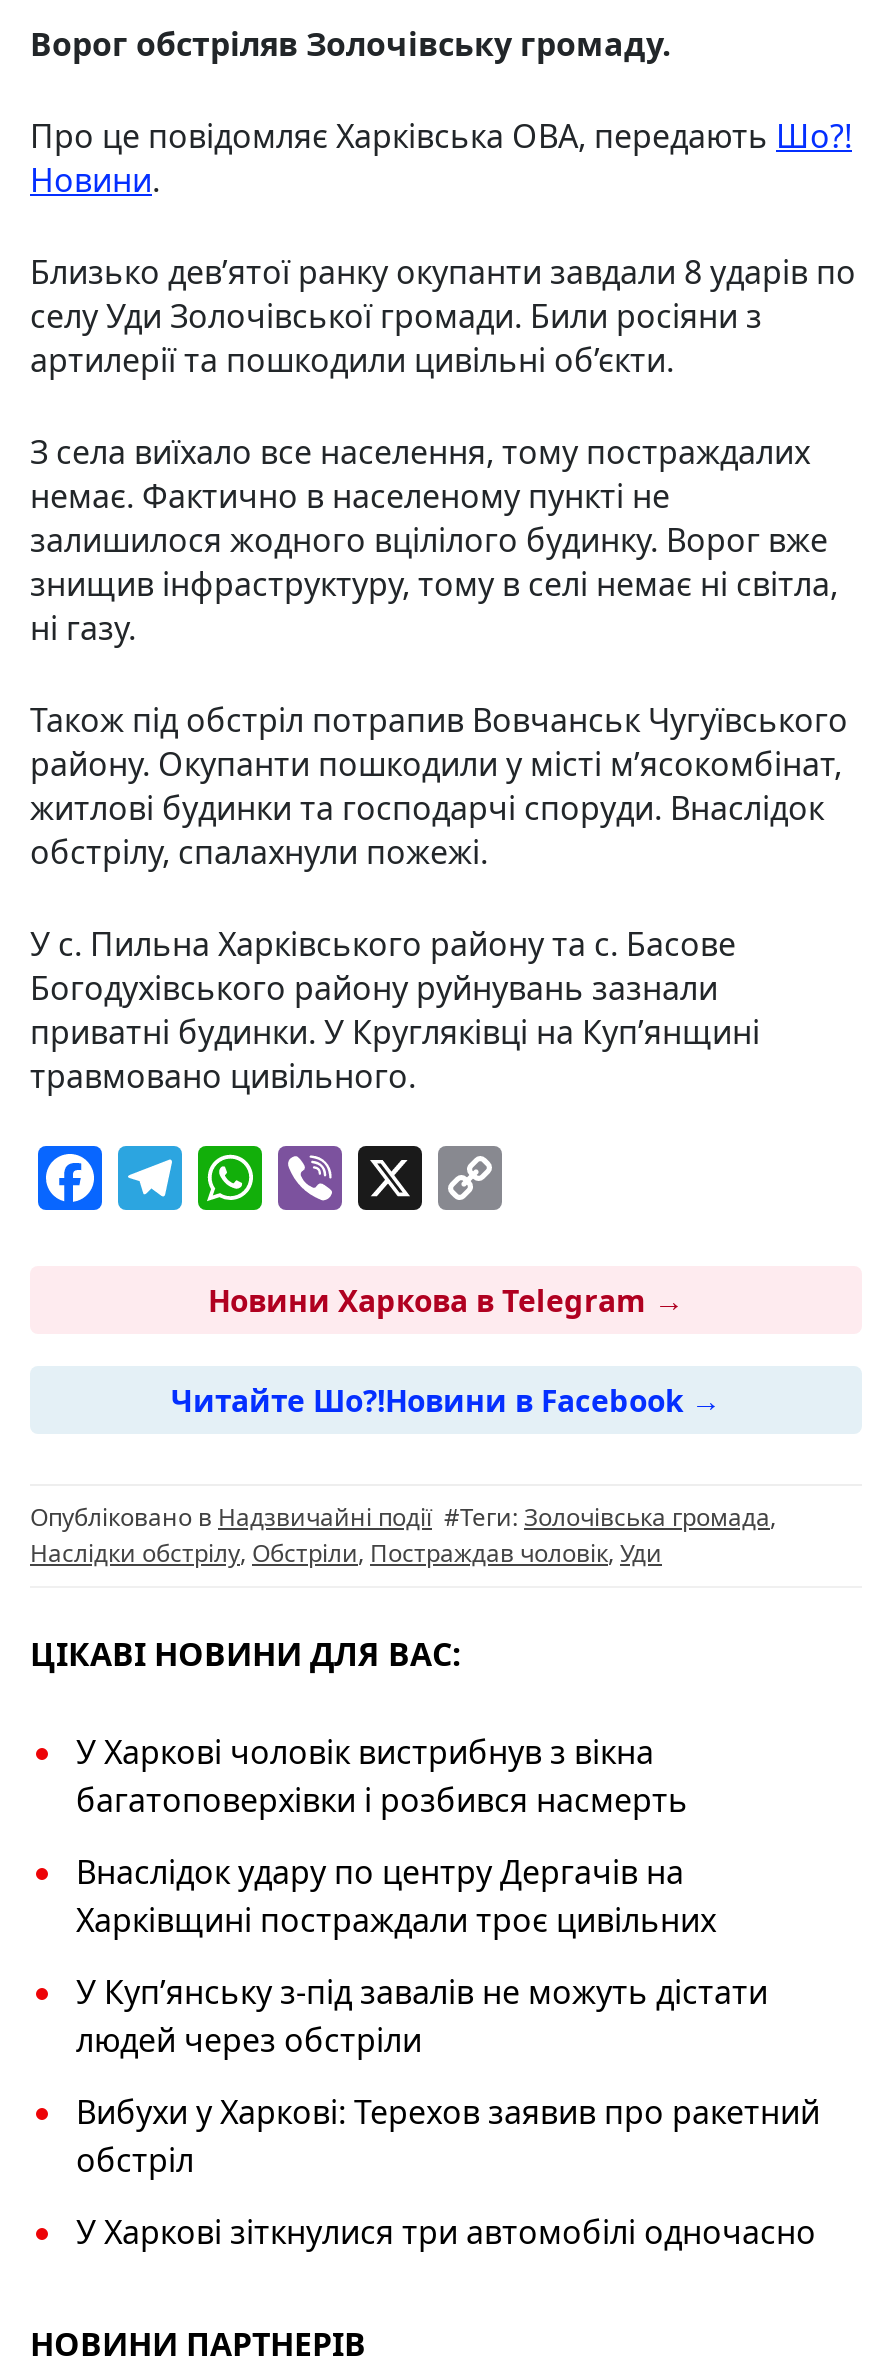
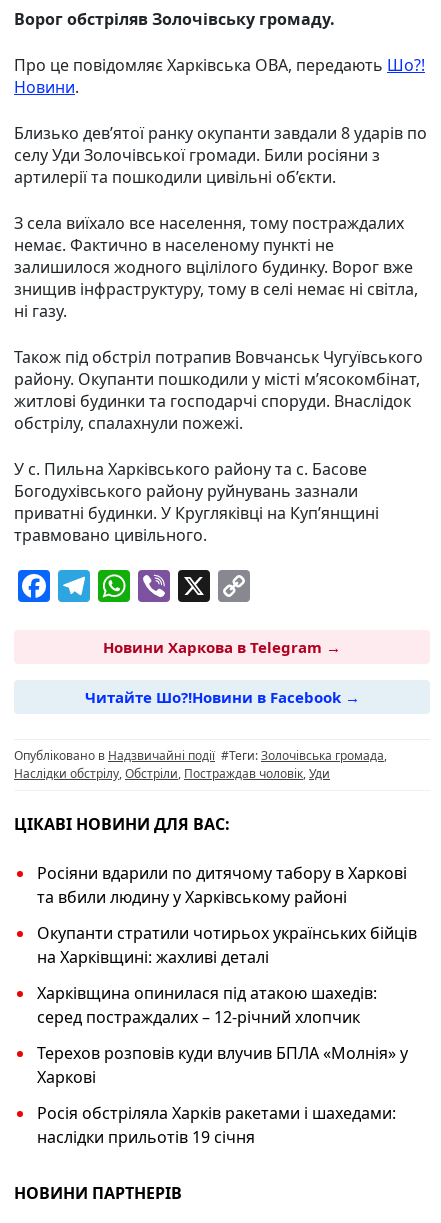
[76,1731,688,1823] У Харкові чоловік вистрибнув з вікна | багатоповерхівки і розбився насмерть -> [37,862,407,908] Росіяни вдарили по дитячому табору в Харкові | та вбили людину у Харківському районі
[76,1851,716,1943] Внаслідок удару по центру Дергачів на | Харківщині постраждали троє цивільних -> [37,922,417,968] Окупанти стратили чотирьох українських бійців | на Харківщині: жахливі деталі
[76,1971,768,2063] У Купʼянську з-під завалів не можуть дістати | людей через обстріли -> [37,982,377,1028] Харківщина опинилася під атакою шахедів: | серед постраждалих – 12-річний хлопчик
[76,2091,820,2183] Вибухи у Харкові: Терехов заявив про ракетний | обстріл -> [37,1042,408,1088] Терехов розповів куди влучив БПЛА «Молнія» у | Харкові
[76,2211,816,2255] У Харкові зіткнулися три автомобілі одночасно -> [37,1102,396,1148] Росія обстріляла Харків ракетами і шахедами: | наслідки прильотів 19 січня

